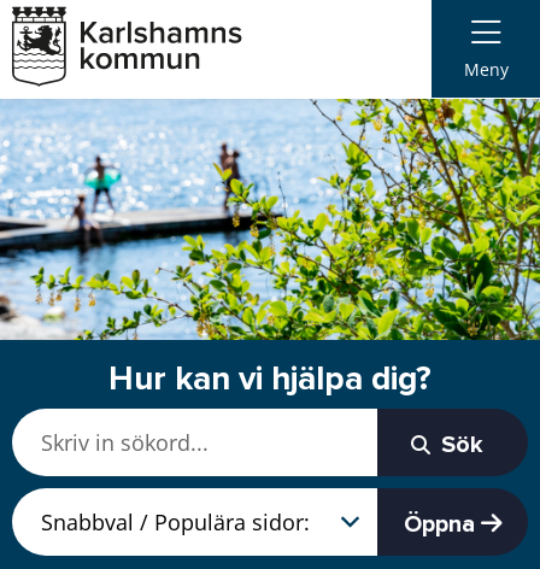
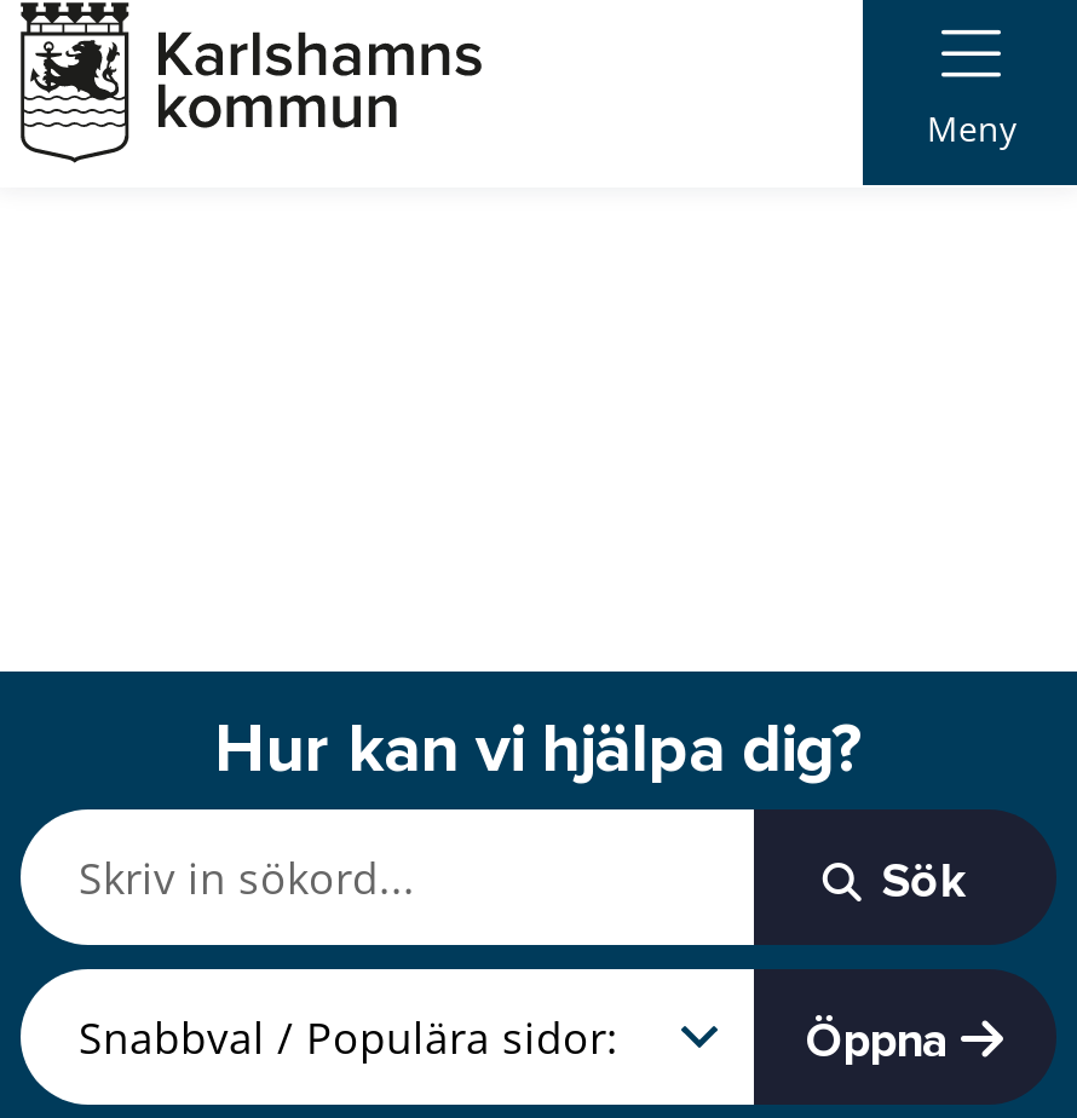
[4,98,536,341] [image] -> none

